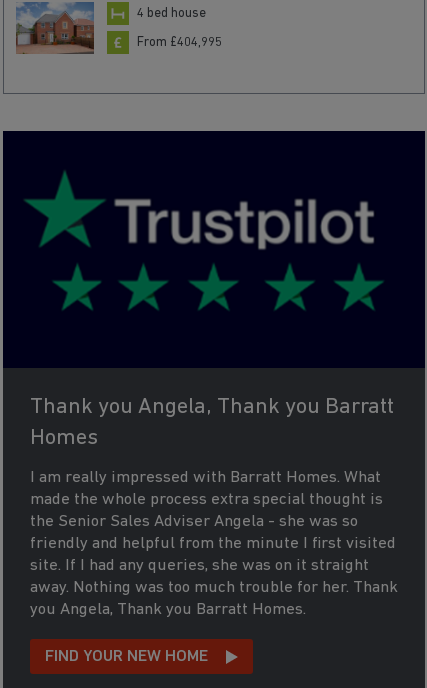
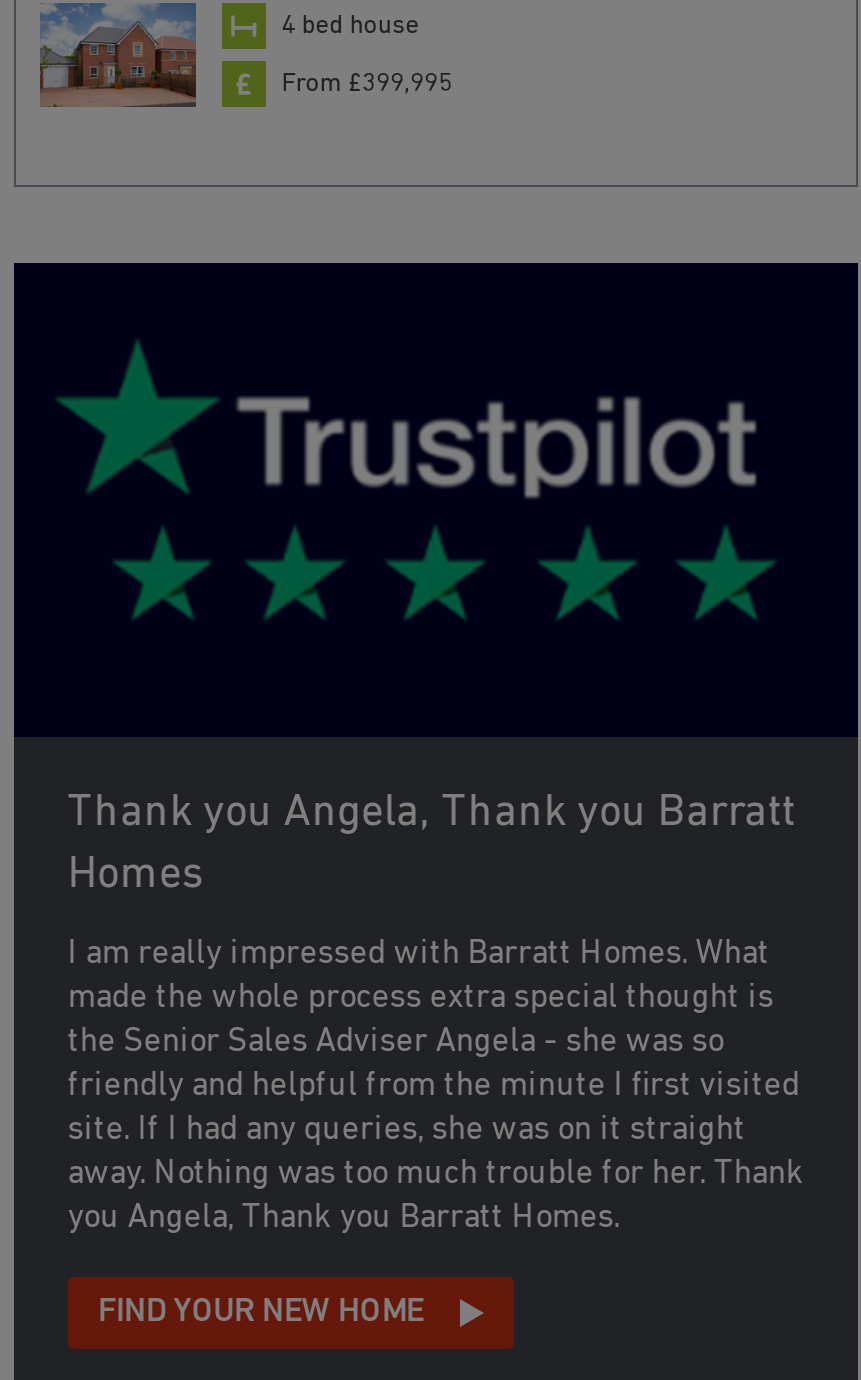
[137,36,222,49] From £404,995 -> [282,71,452,97] From £399,995

